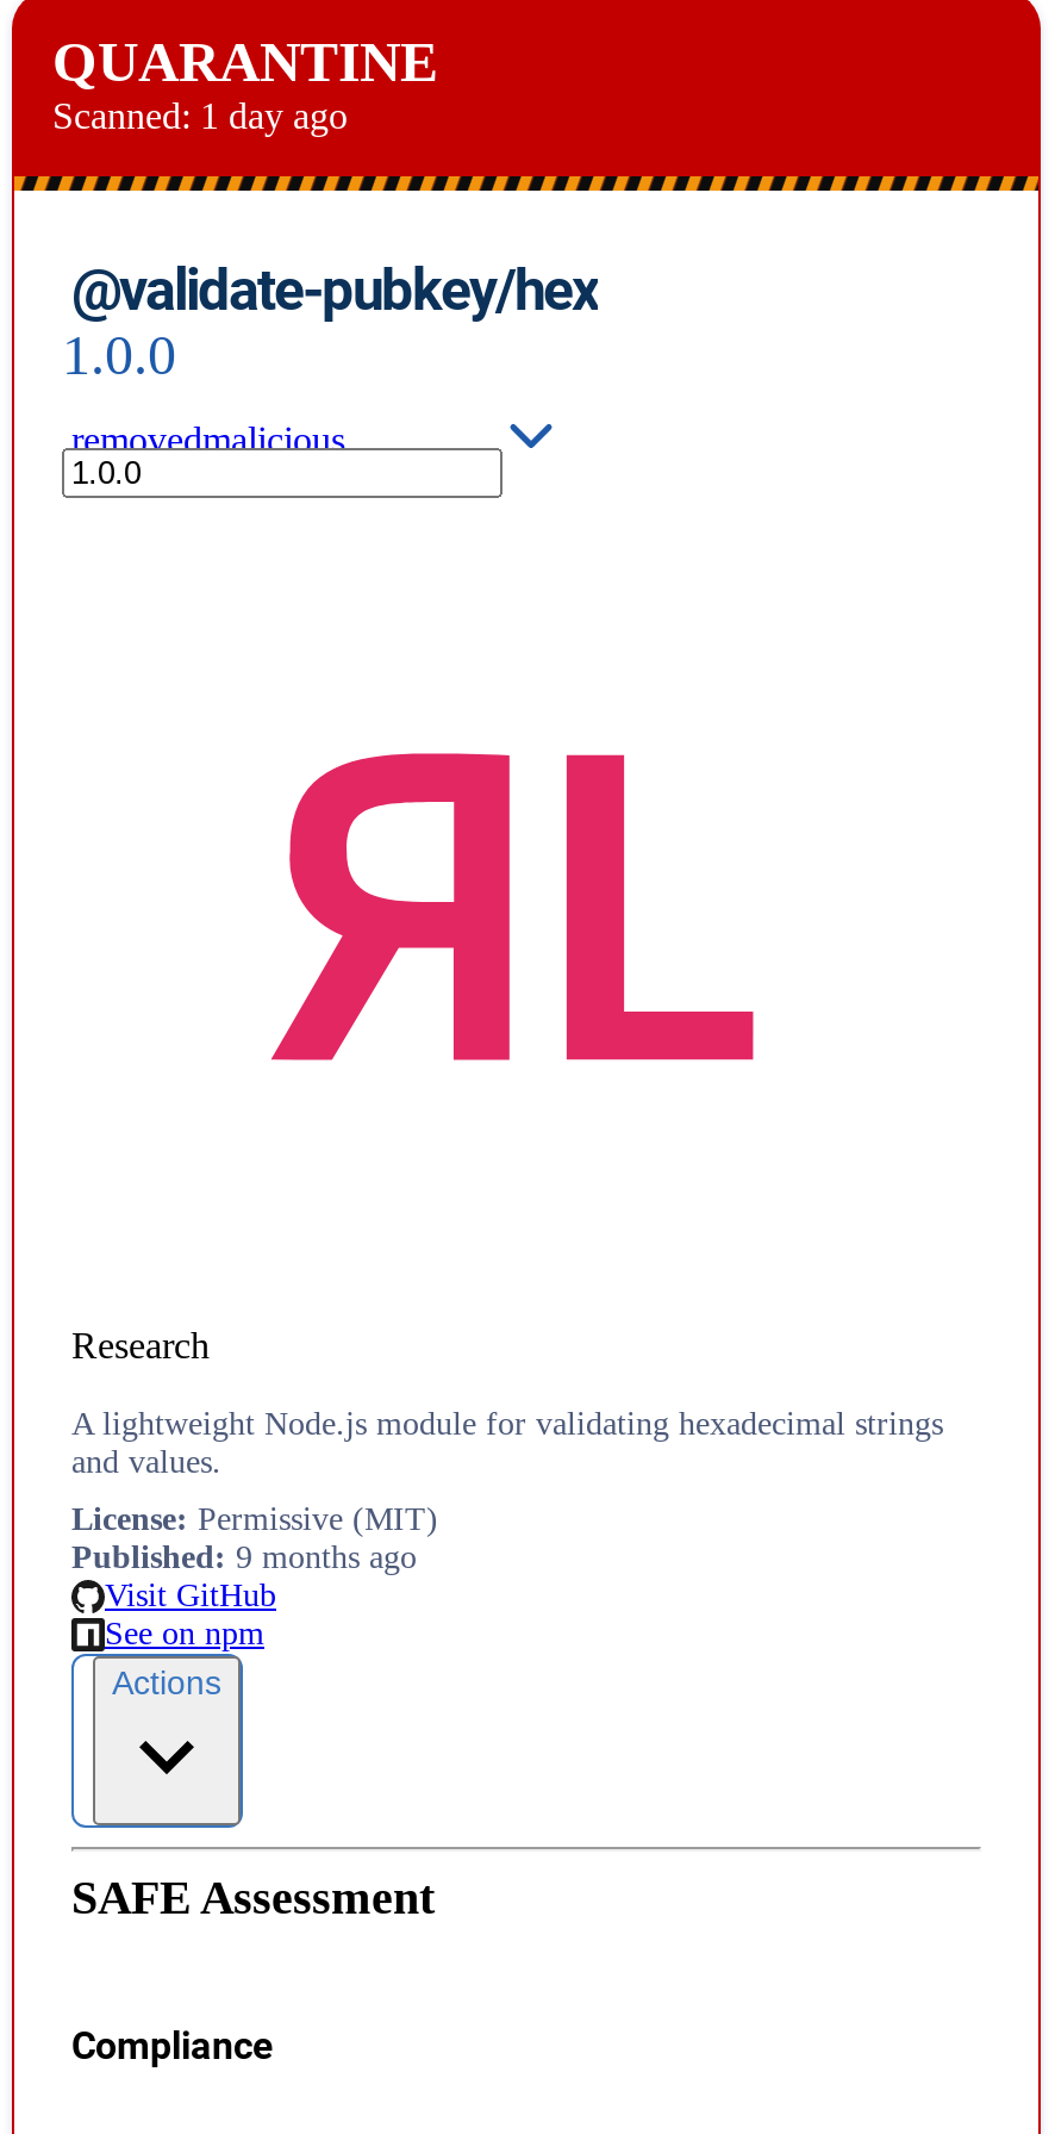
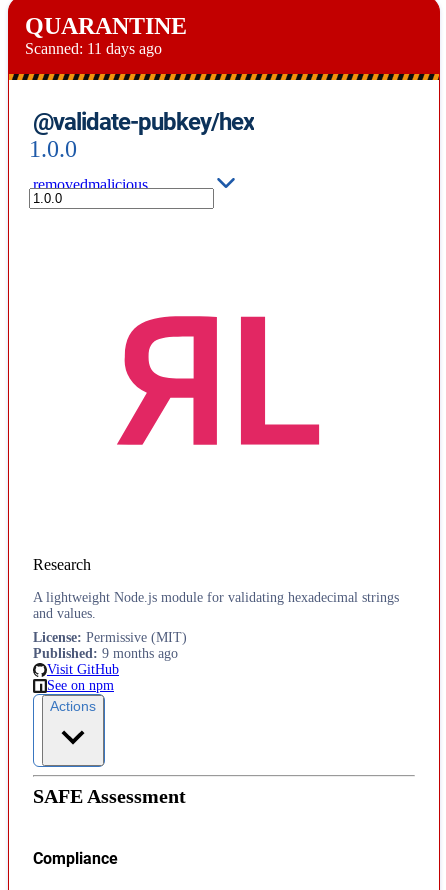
[52,96,348,136] Scanned: 1 day ago -> [25,40,162,57] Scanned: 11 days ago

